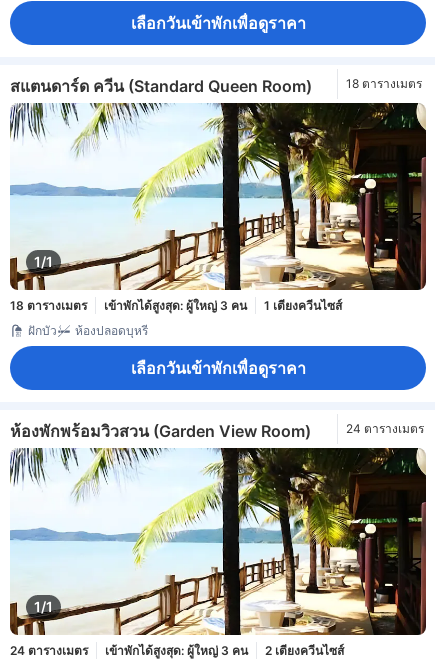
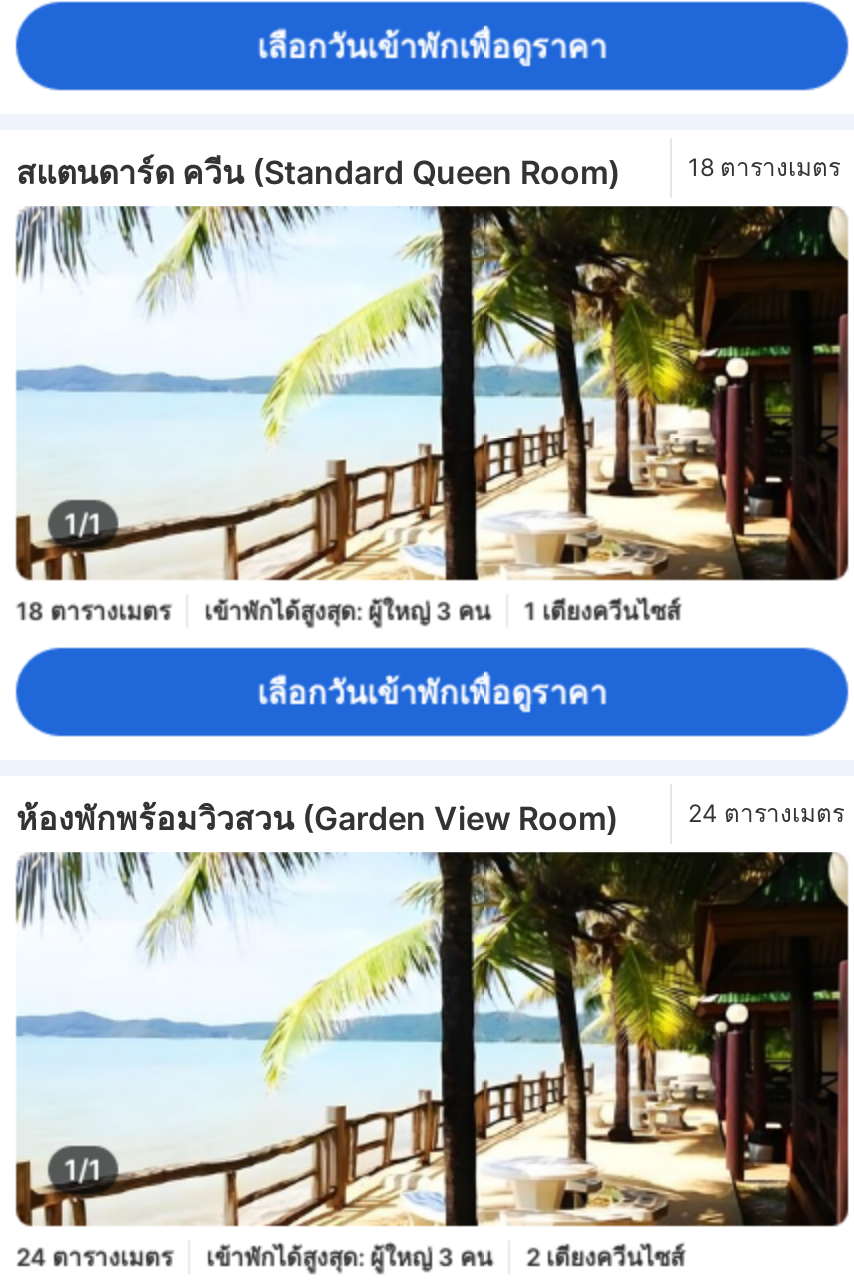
[28,323,148,338] ฝักบัว | ห้องปลอดบุหรี่ -> none

